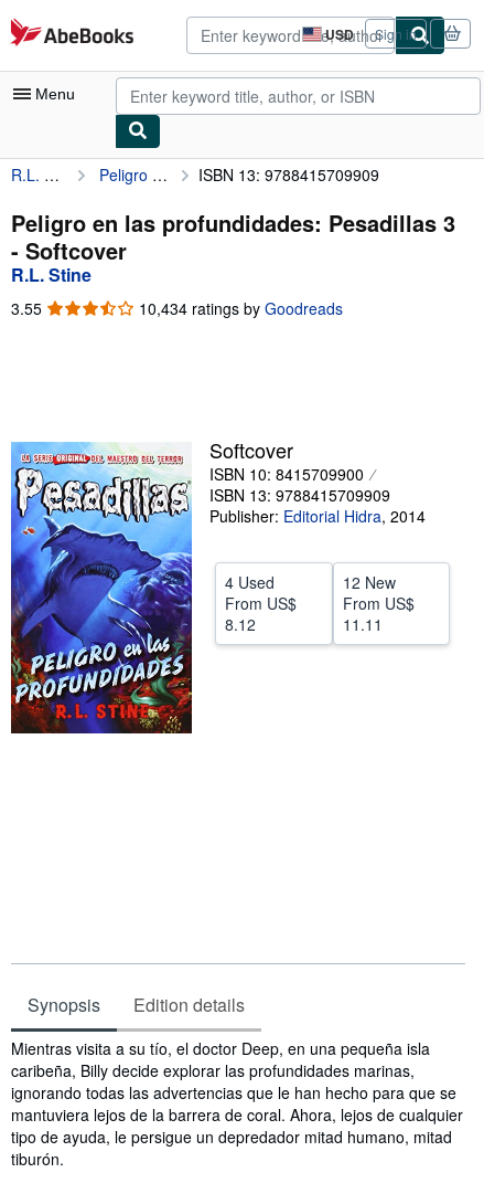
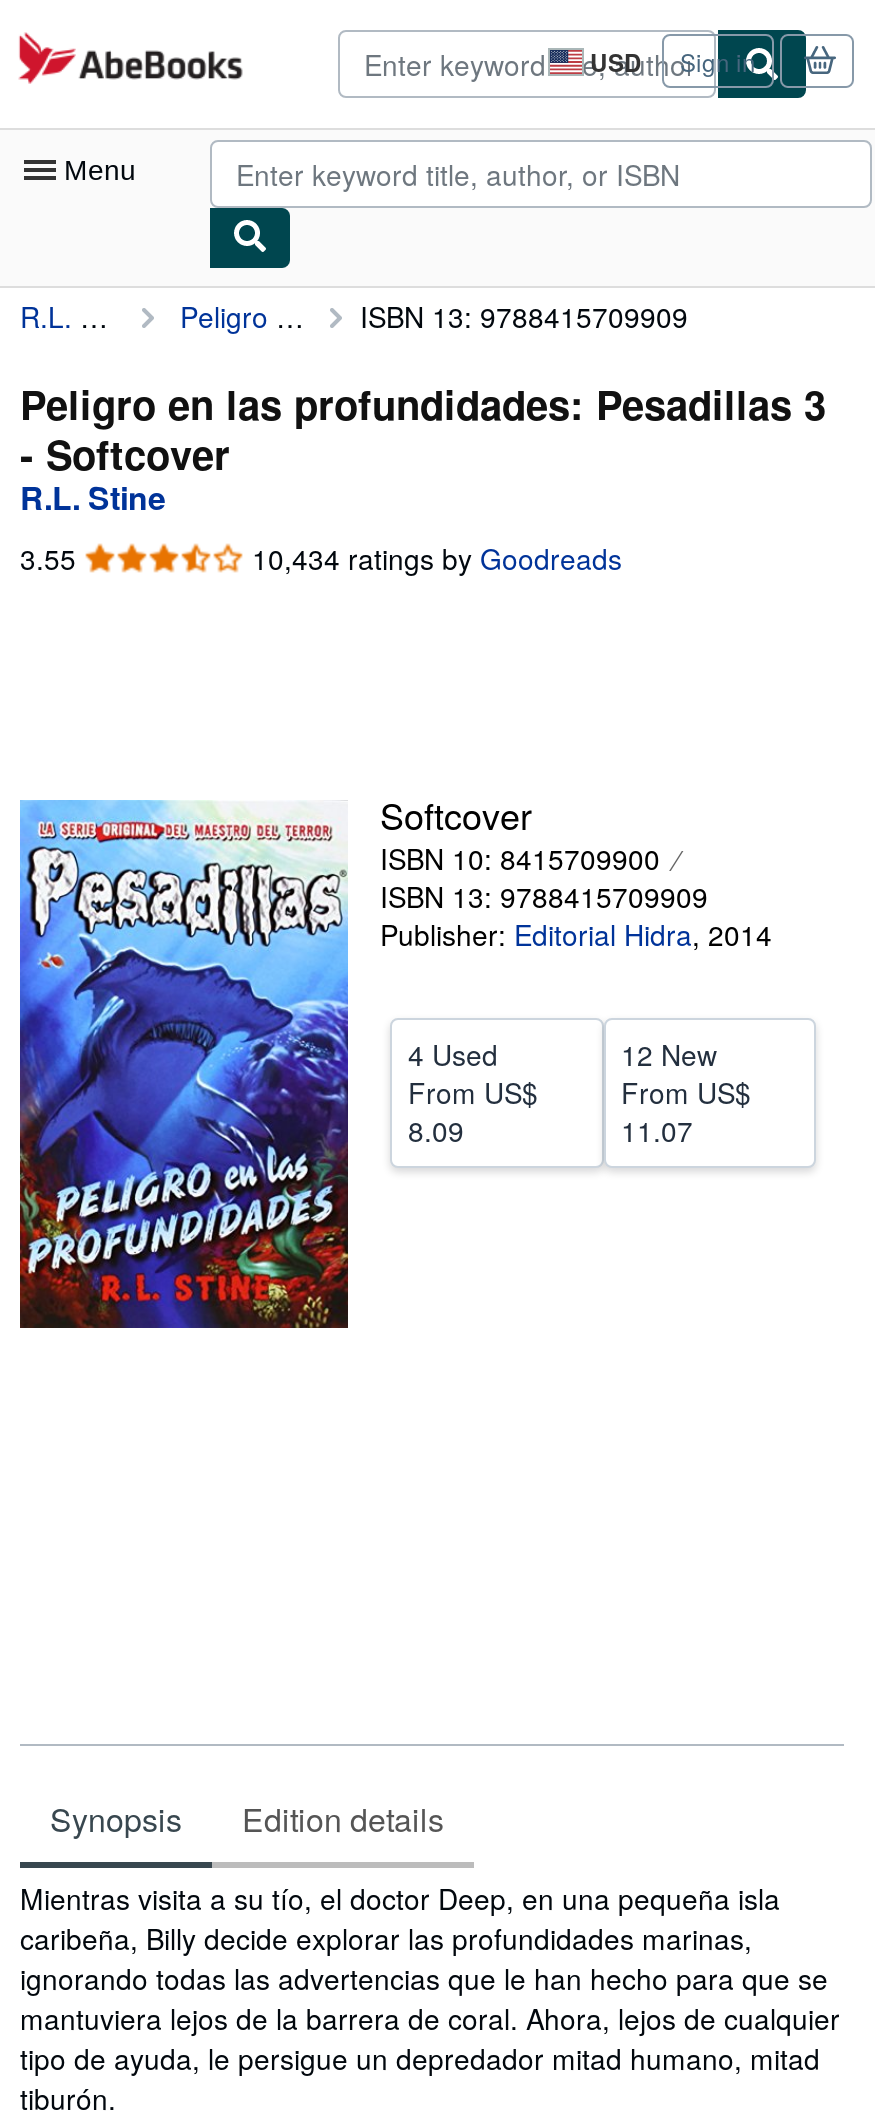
[225,613,256,635] 8.12 -> [408,1110,464,1150] 8.09
[342,613,382,635] 11.11 -> [621,1110,693,1150] 11.07

